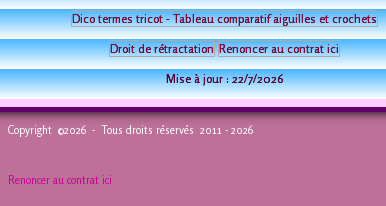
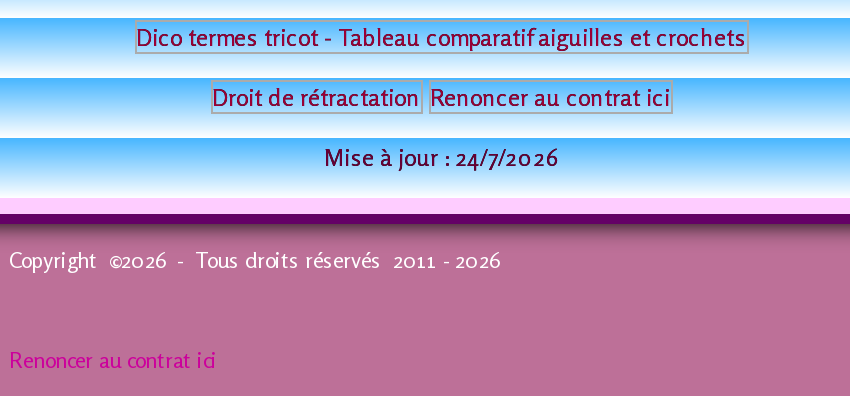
[165,71,282,86] Mise à jour : 22/7/2026 -> [324,142,558,172] Mise à jour : 24/7/2026

